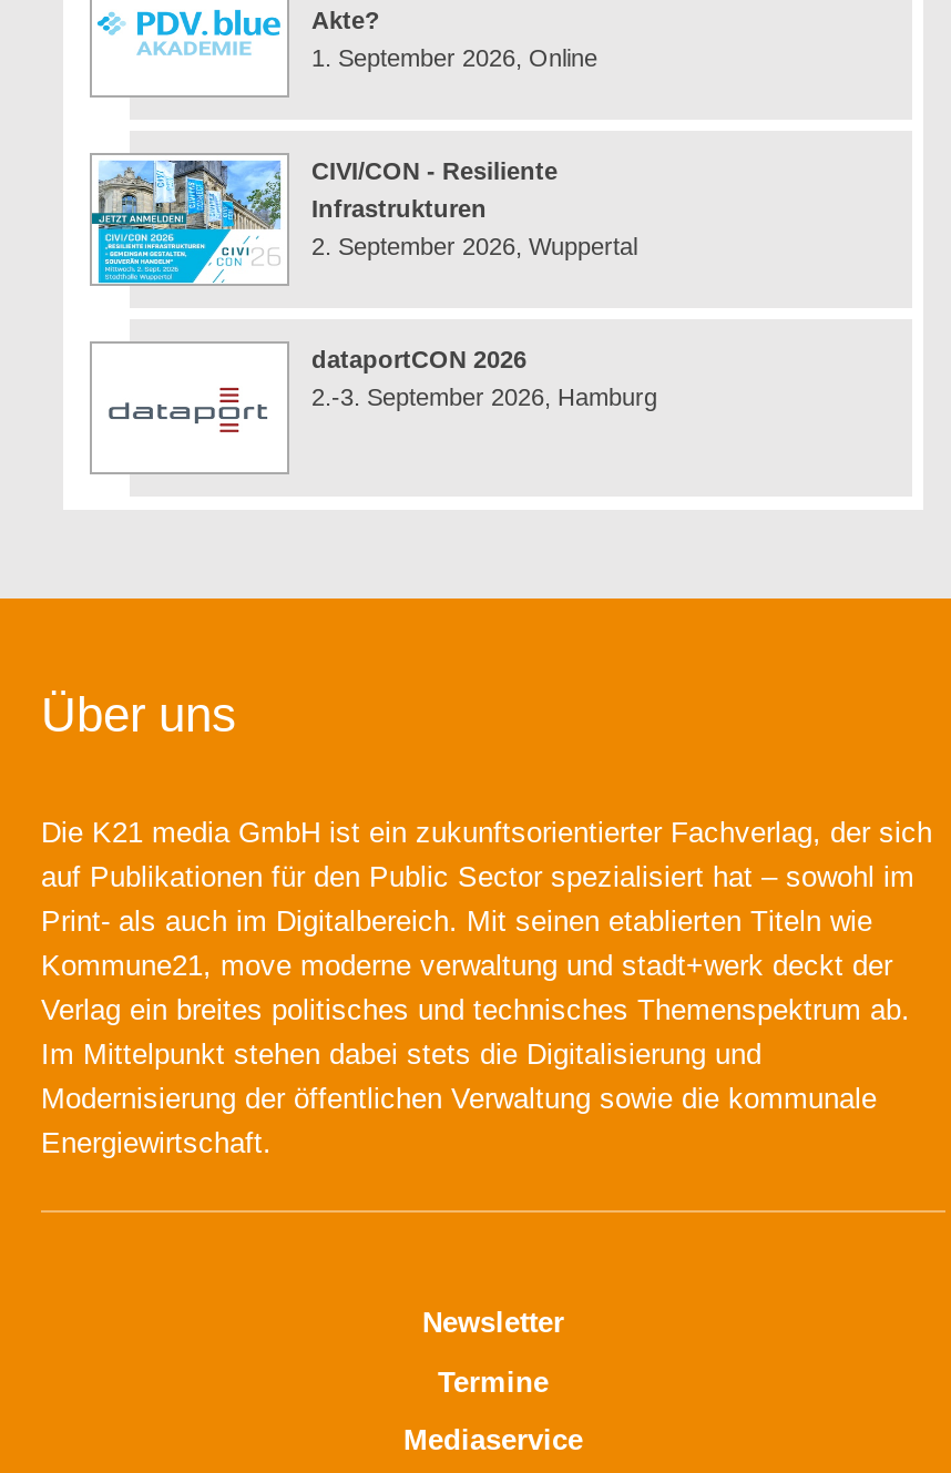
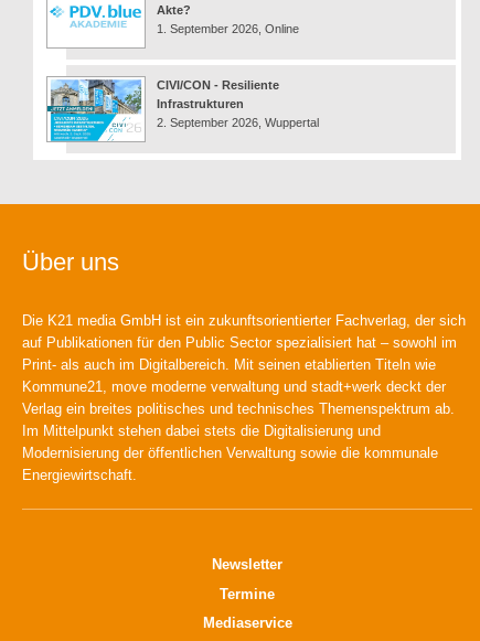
[92,346,657,472] [image] | dataportCON 2026 | 2.-3. September 2026, Hamburg -> none

